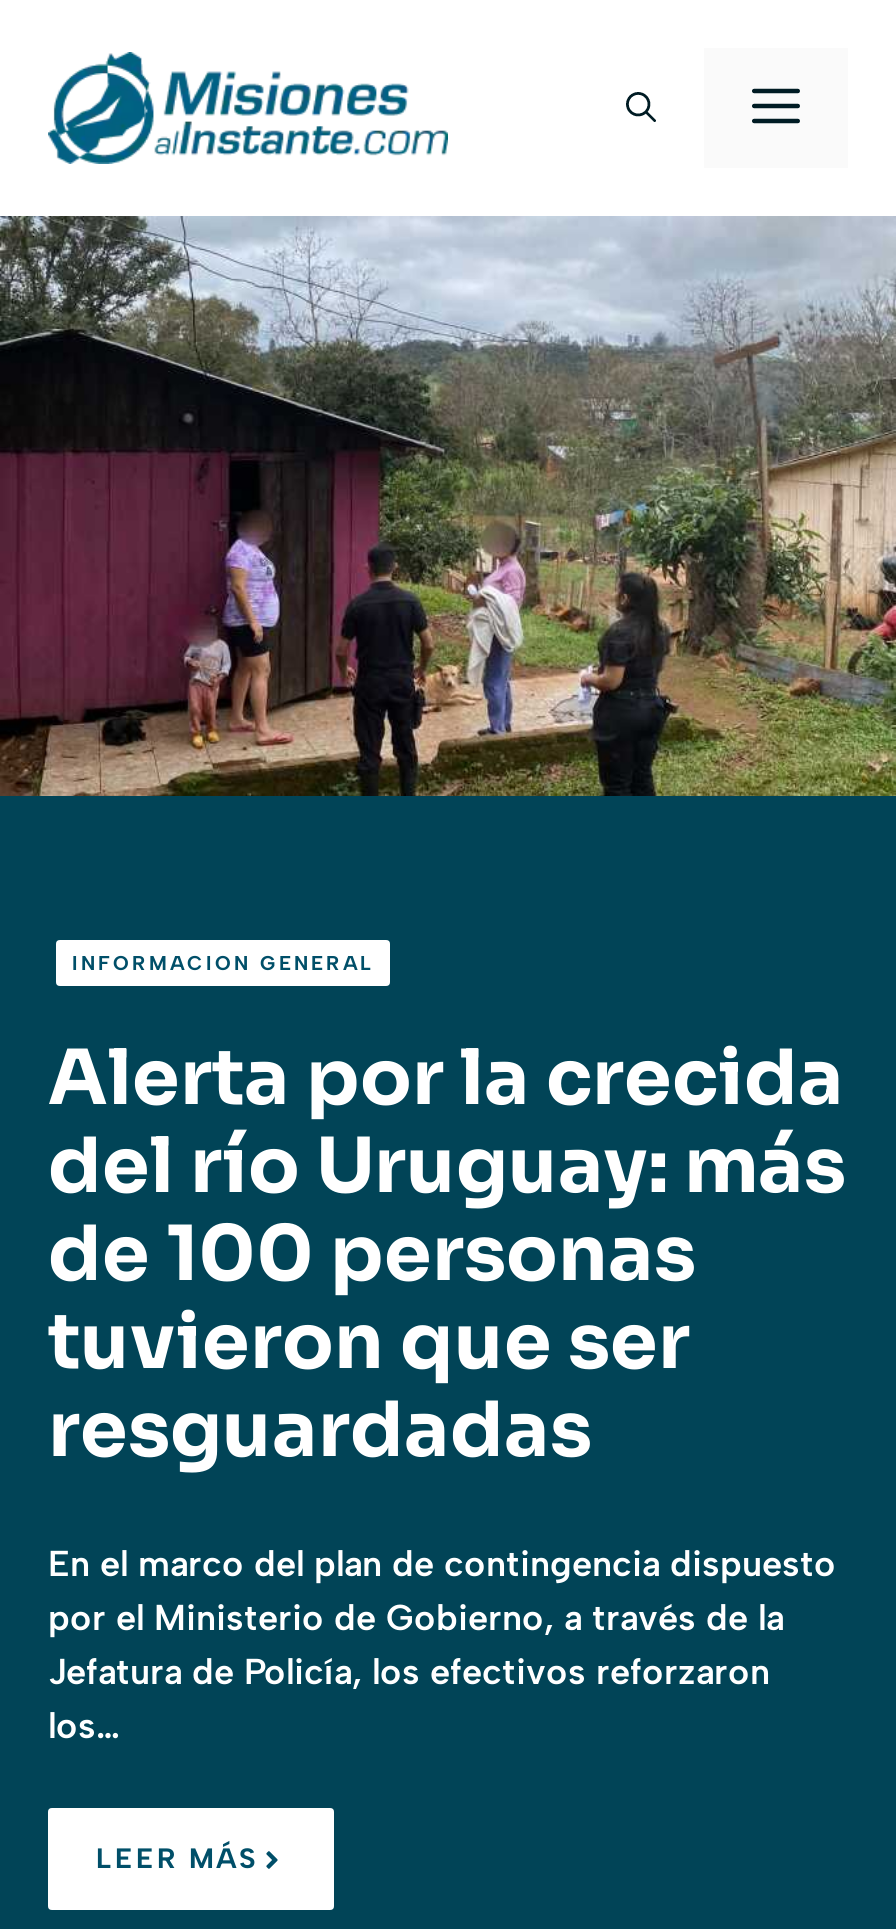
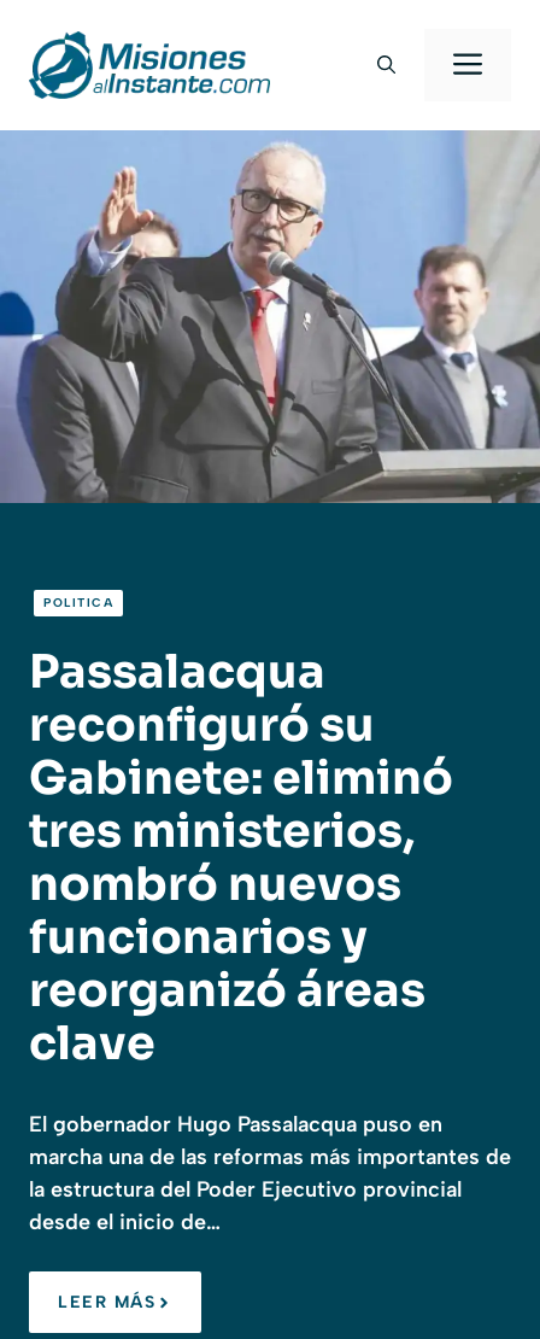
[6,214,890,798] [image] -> [4,130,536,504] [image]
[72,949,373,975] INFORMACION GENERAL -> [43,595,113,610] POLITICA
[48,1030,846,1478] Alerta por la crecida | del río Uruguay: más | de 100 personas | tuvieron que ser | resguardadas -> [29,643,453,1073] Passalacqua | reconfiguró su | Gabinete: eliminó | tres ministerios, | nombró nuevos | funcionarios y | reorganizó áreas | clave
[48,1542,836,1748] En el marco del plan de contingencia dispuesto | por el Ministerio de Gobierno, a través de la | Jefatura de Policía, los efectivos reforzaron | los… -> [29,1111,511,1236] El gobernador Hugo Passalacqua puso en | marcha una de las reformas más importantes de | la estructura del Poder Ejecutivo provincial | desde el inicio de…

